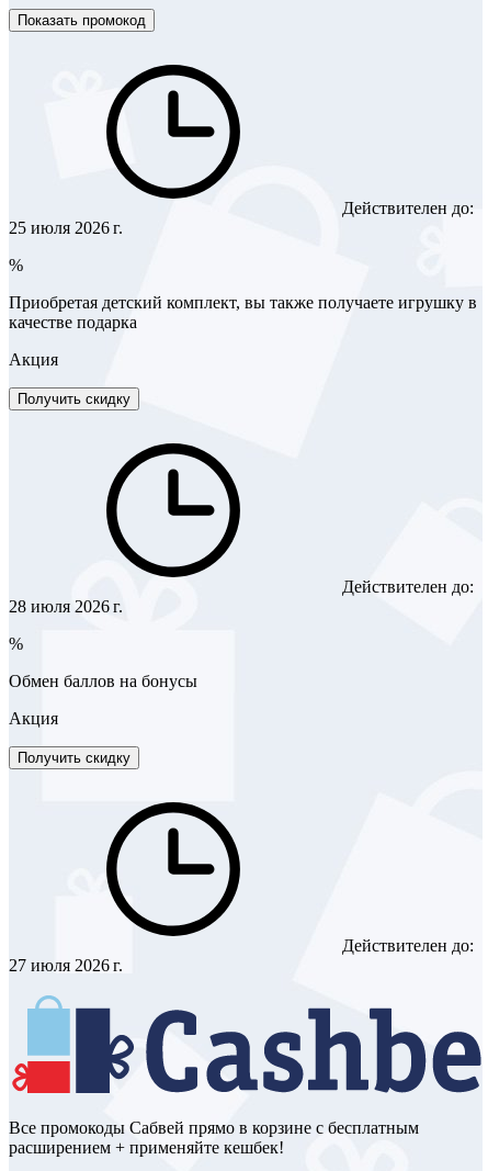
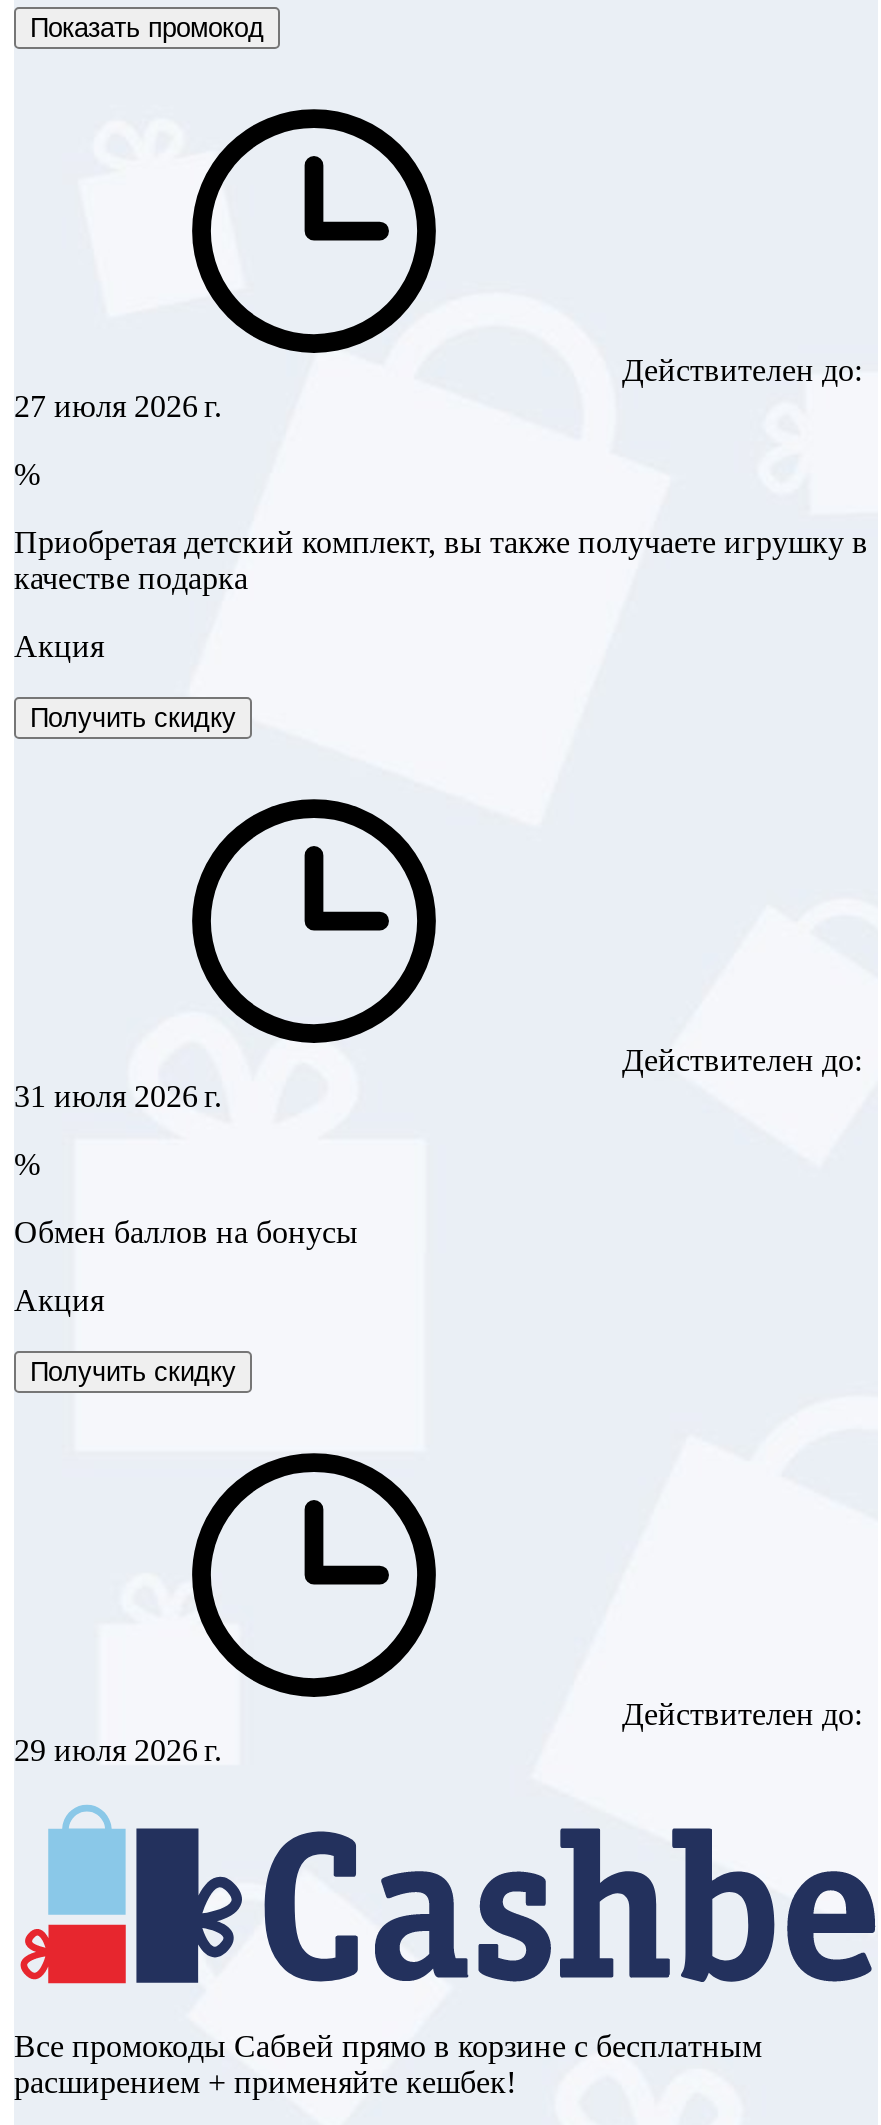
[9,218,123,237] 25 июля 2026 г. -> [14,389,222,423] 27 июля 2026 г.
[9,597,123,615] 28 июля 2026 г. -> [14,1079,222,1113] 31 июля 2026 г.
[9,956,123,974] 27 июля 2026 г. -> [14,1733,222,1767] 29 июля 2026 г.

